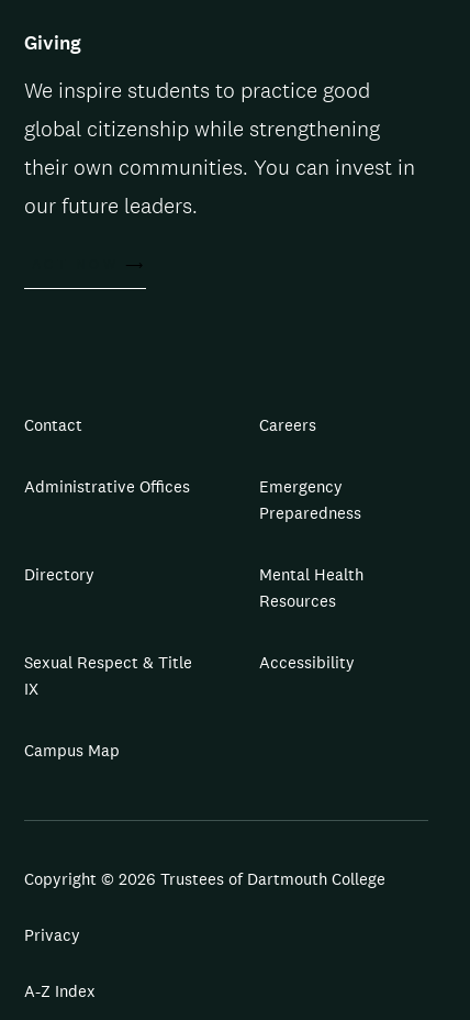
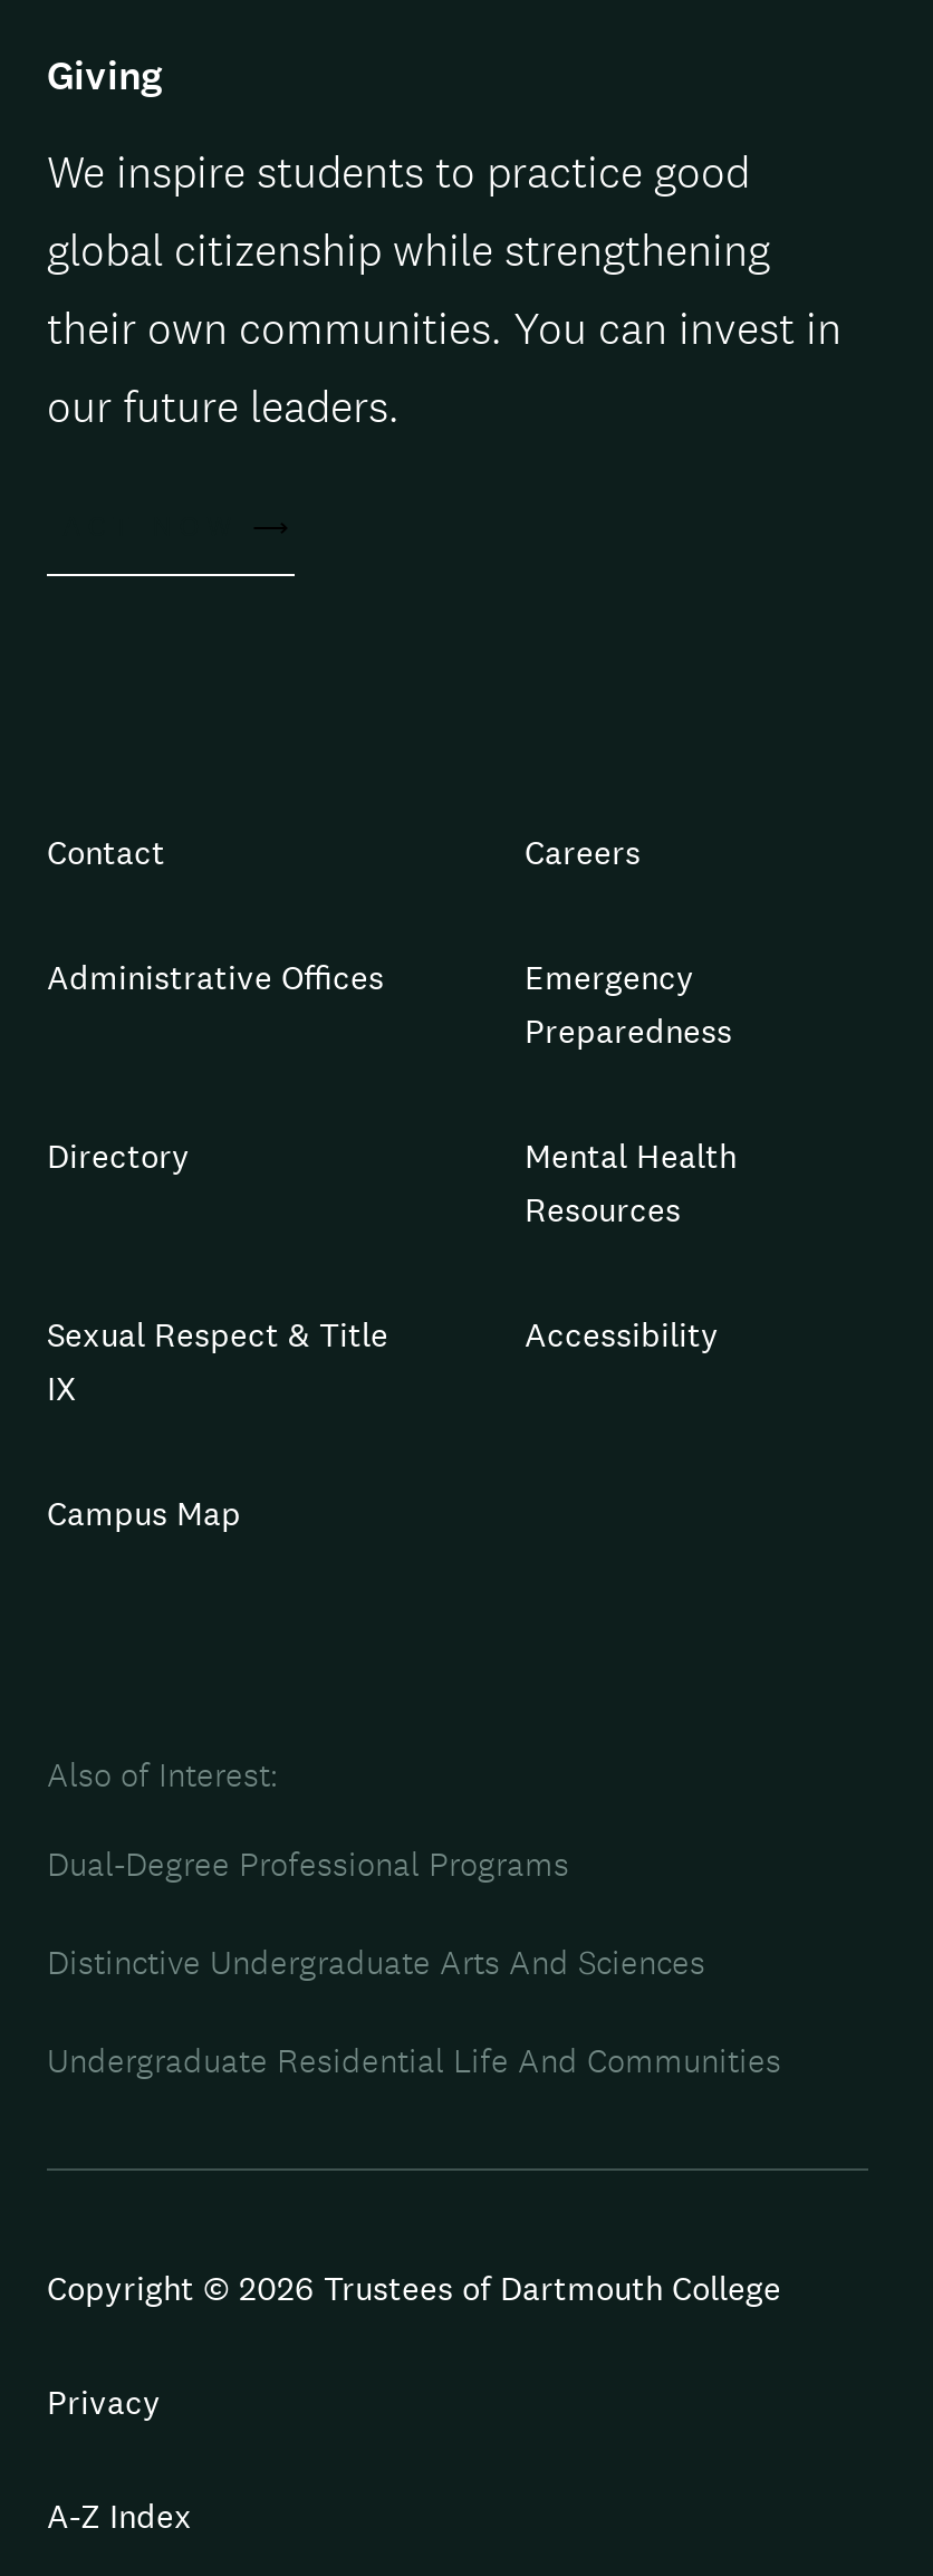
none -> [47,1753,781,2081] Also of Interest | Dual-Degree Professional Programs | Distinctive Undergraduate Arts And Sciences | Undergraduate Residential Life And Communities

